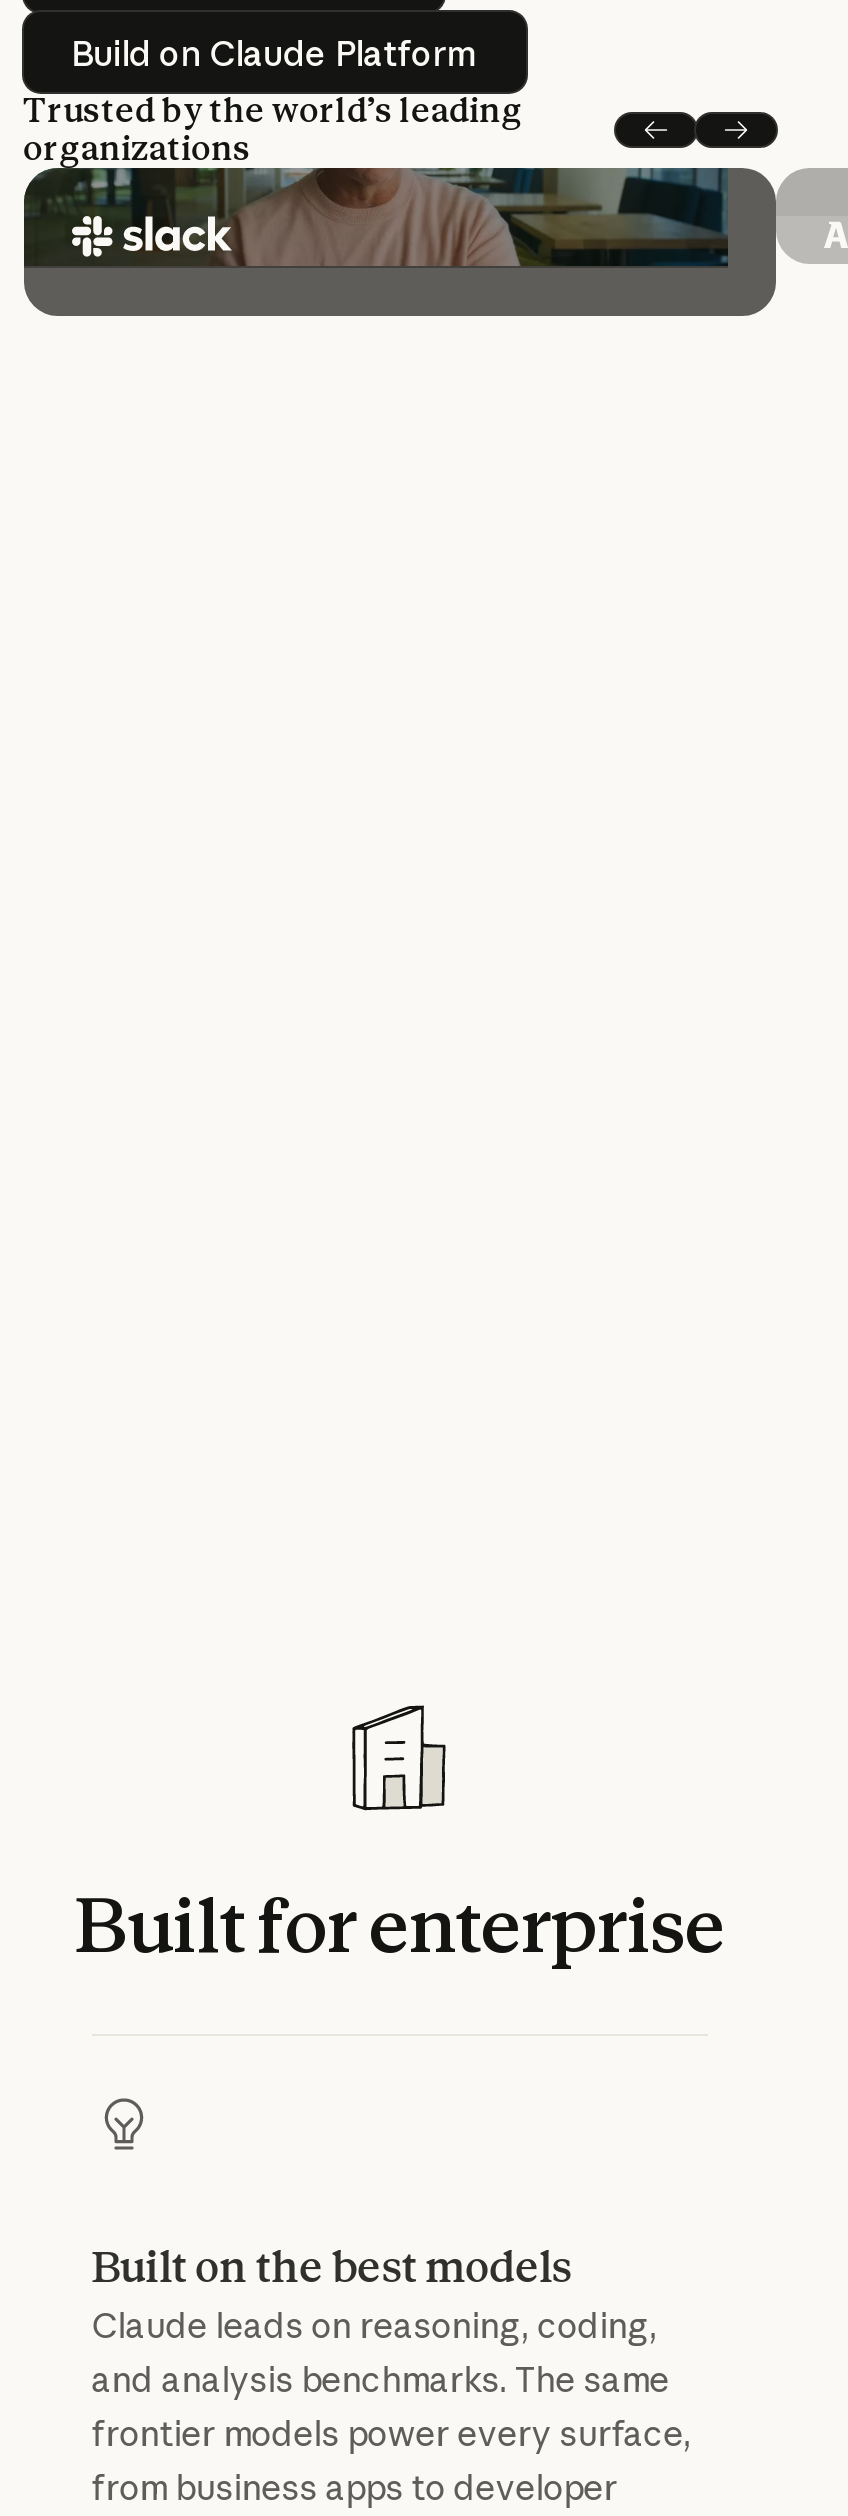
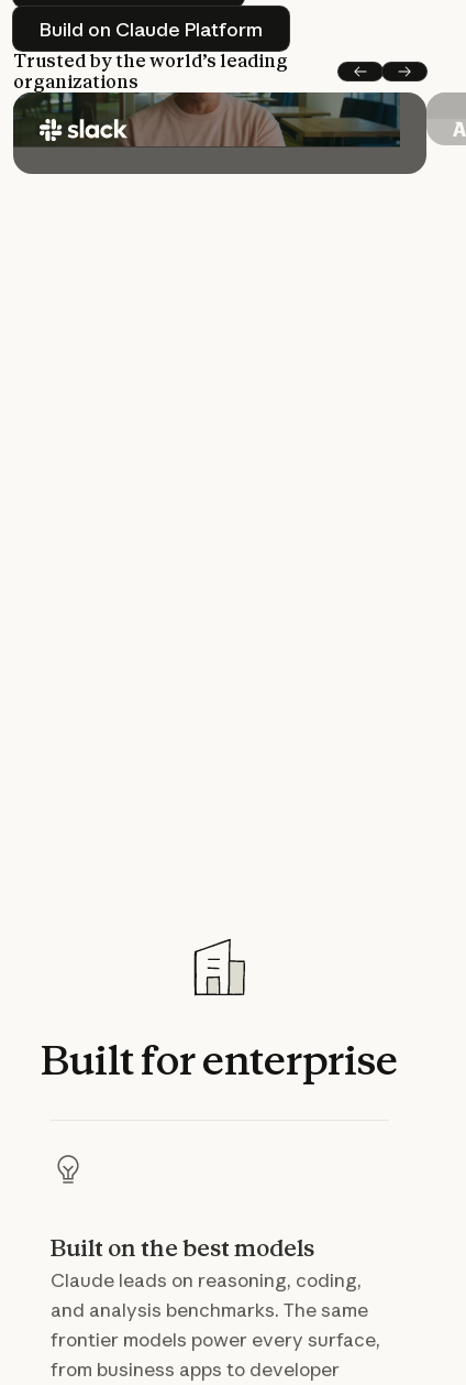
[350,1706,426,1808] [image] -> [195,939,233,995] [image]

